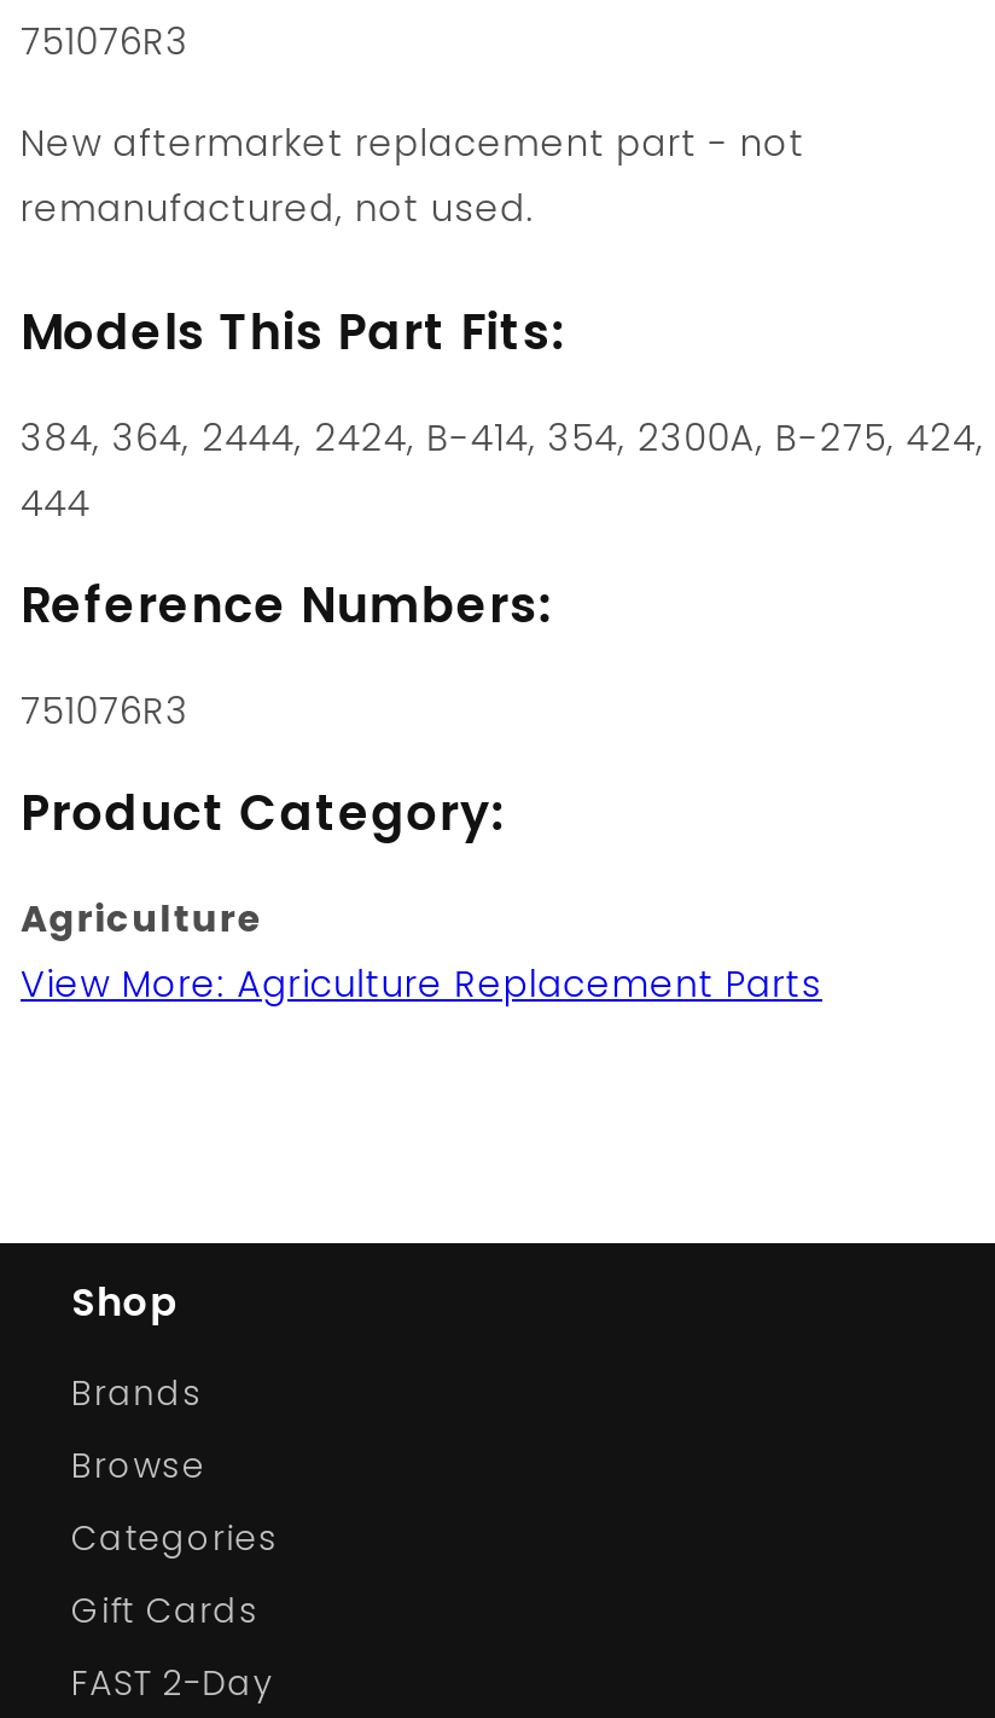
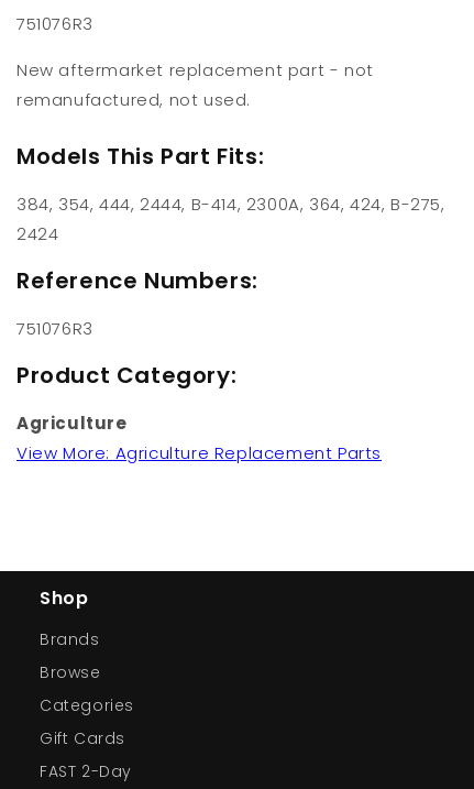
[21,411,985,462] 384, 364, 2444, 2424, B-414, 354, 2300A, B-275, 424, -> [16,192,445,215] 384, 354, 444, 2444, B-414, 2300A, 364, 424, B-275,
[21,476,90,527] 444 -> [16,222,59,245] 2424

